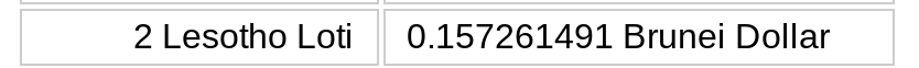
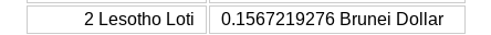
[407,17,830,54] 0.157261491 Brunei Dollar -> [221,10,443,28] 0.1567219276 Brunei Dollar

